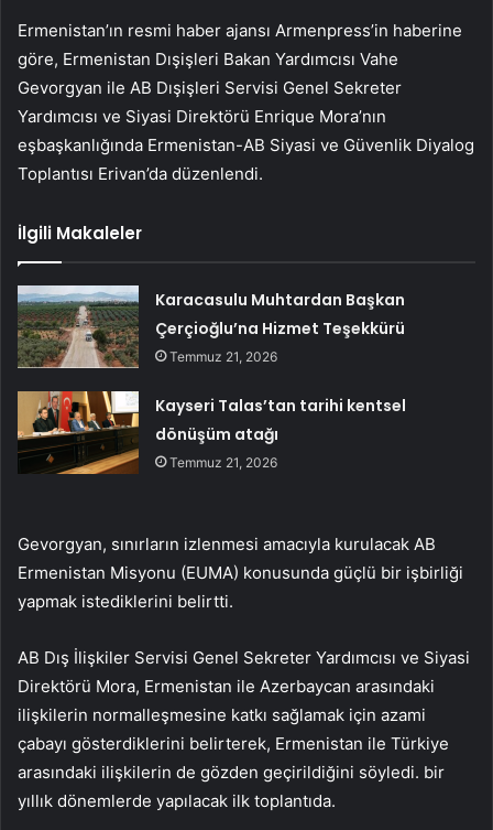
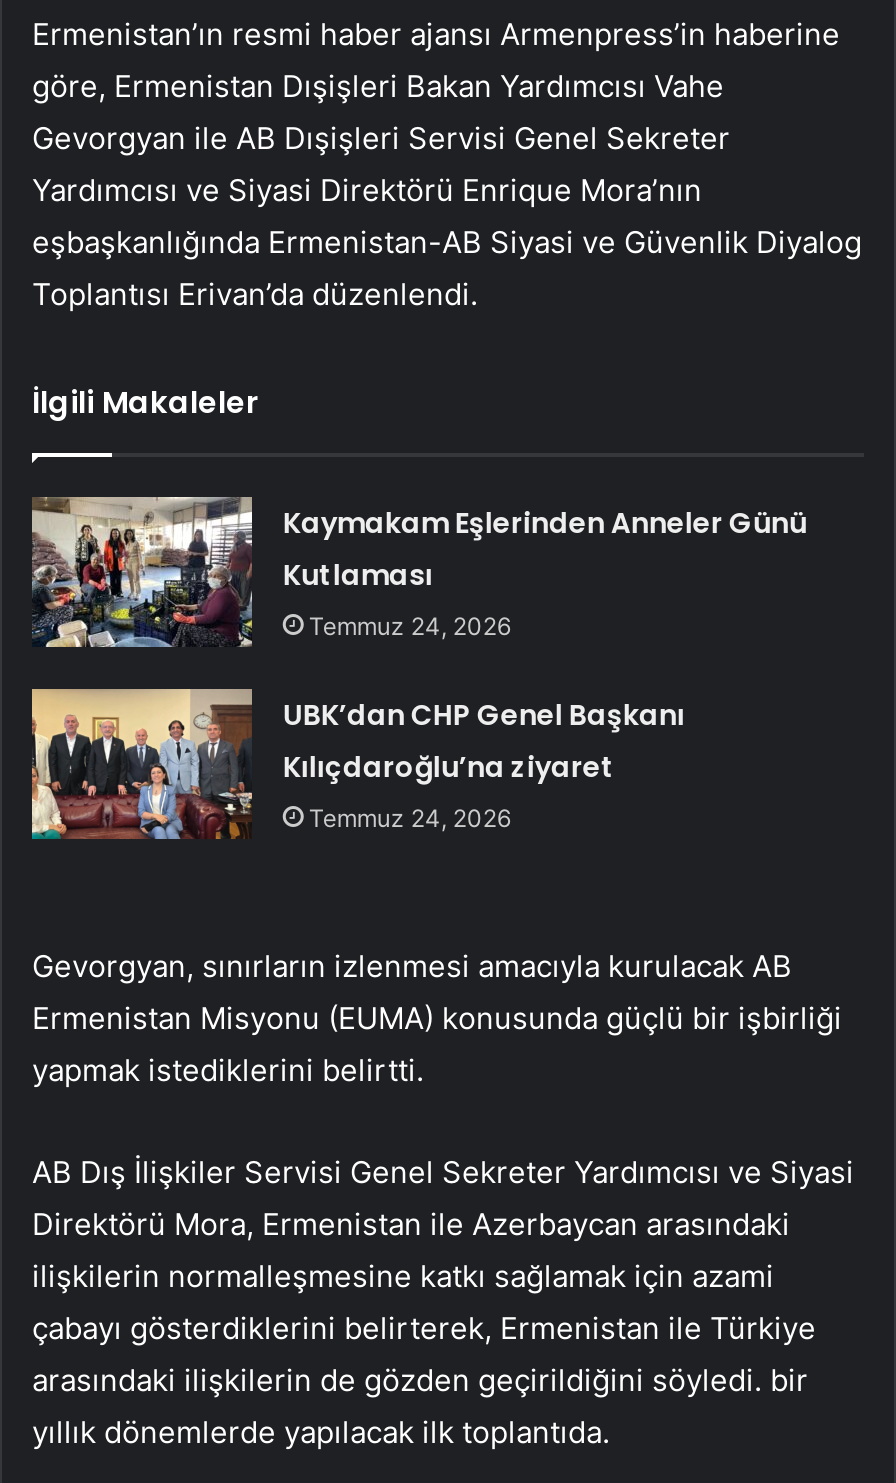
[17,284,405,369] [image] | Karacasulu Muhtardan Başkan | Çerçioğlu’na Hizmet Teşekkürü | Temmuz 21, 2026 -> [30,495,807,649] [image] | Kaymakam Eşlerinden Anneler Günü | Kutlaması | Temmuz 24, 2026
[17,390,406,475] [image] | Kayseri Talas’tan tarihi kentsel | dönüşüm atağı | Temmuz 21, 2026 -> [30,687,685,841] [image] | UBK’dan CHP Genel Başkanı | Kılıçdaroğlu’na ziyaret | Temmuz 24, 2026

